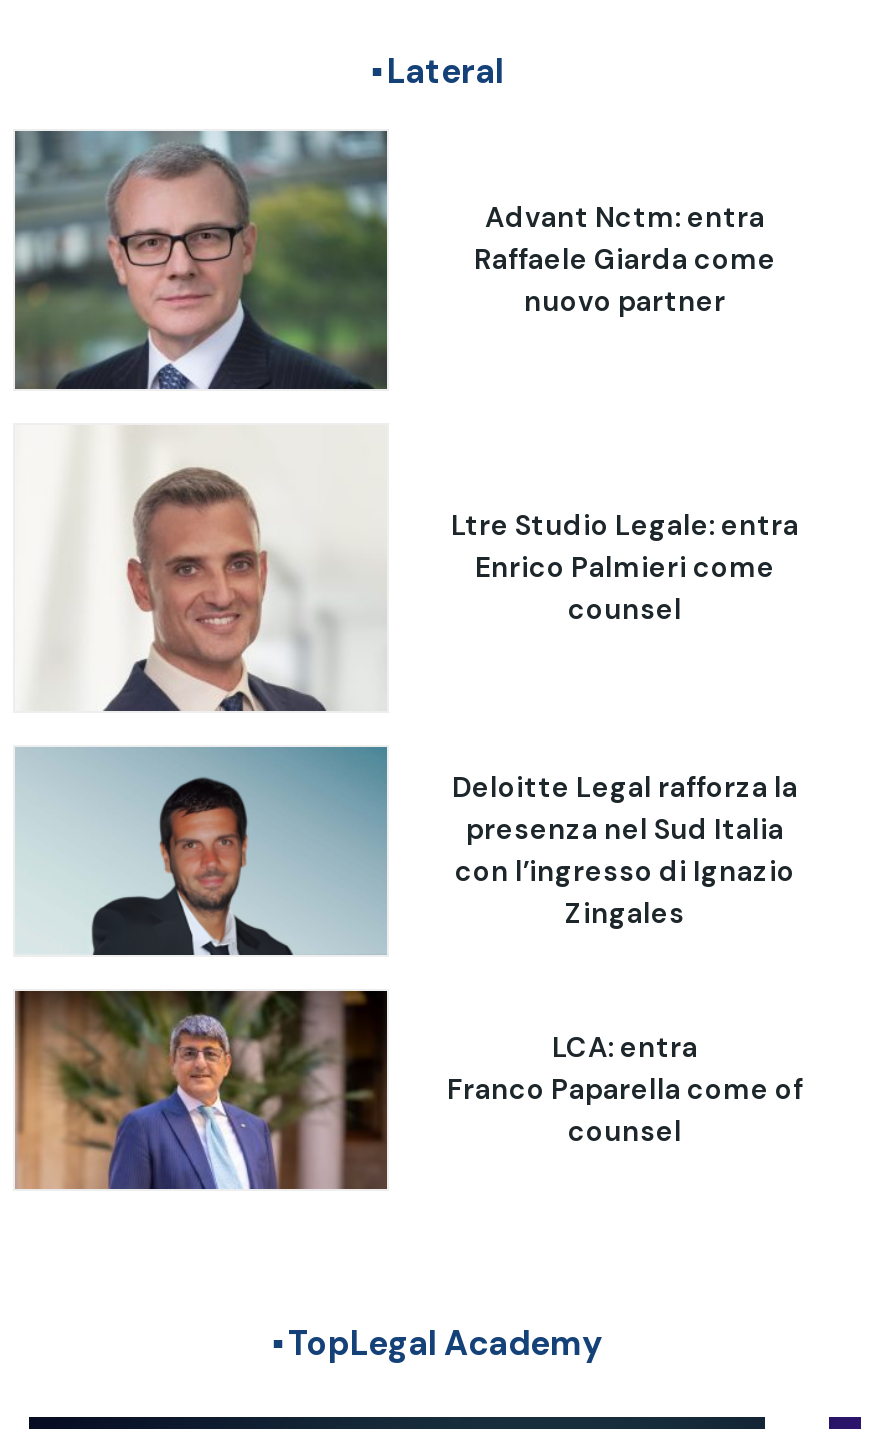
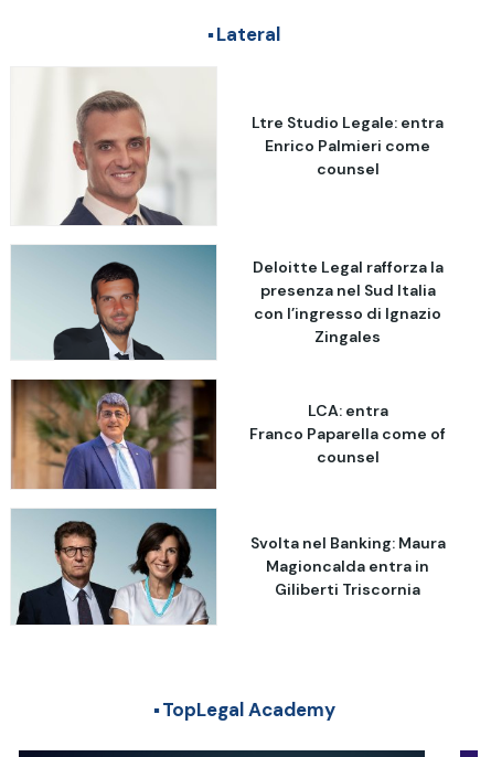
[13,129,389,391] [image] -> none
[474,199,776,319] Advant Nctm: entra | Raffaele Giarda come | nuovo partner -> none
moved [83,506,803,1149] -> [49,112,446,467]: [image] | Ltre Studio Legale: entra | Enrico Palmieri come | ... | Franco Paparella come of | counsel
none -> [11,508,445,626] [image] | Svolta nel Banking: Maura | Magioncalda entra in | Giliberti Triscornia

